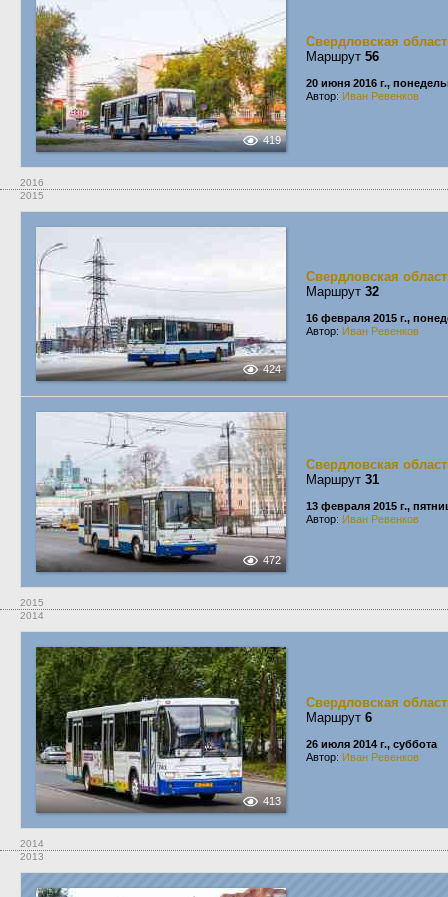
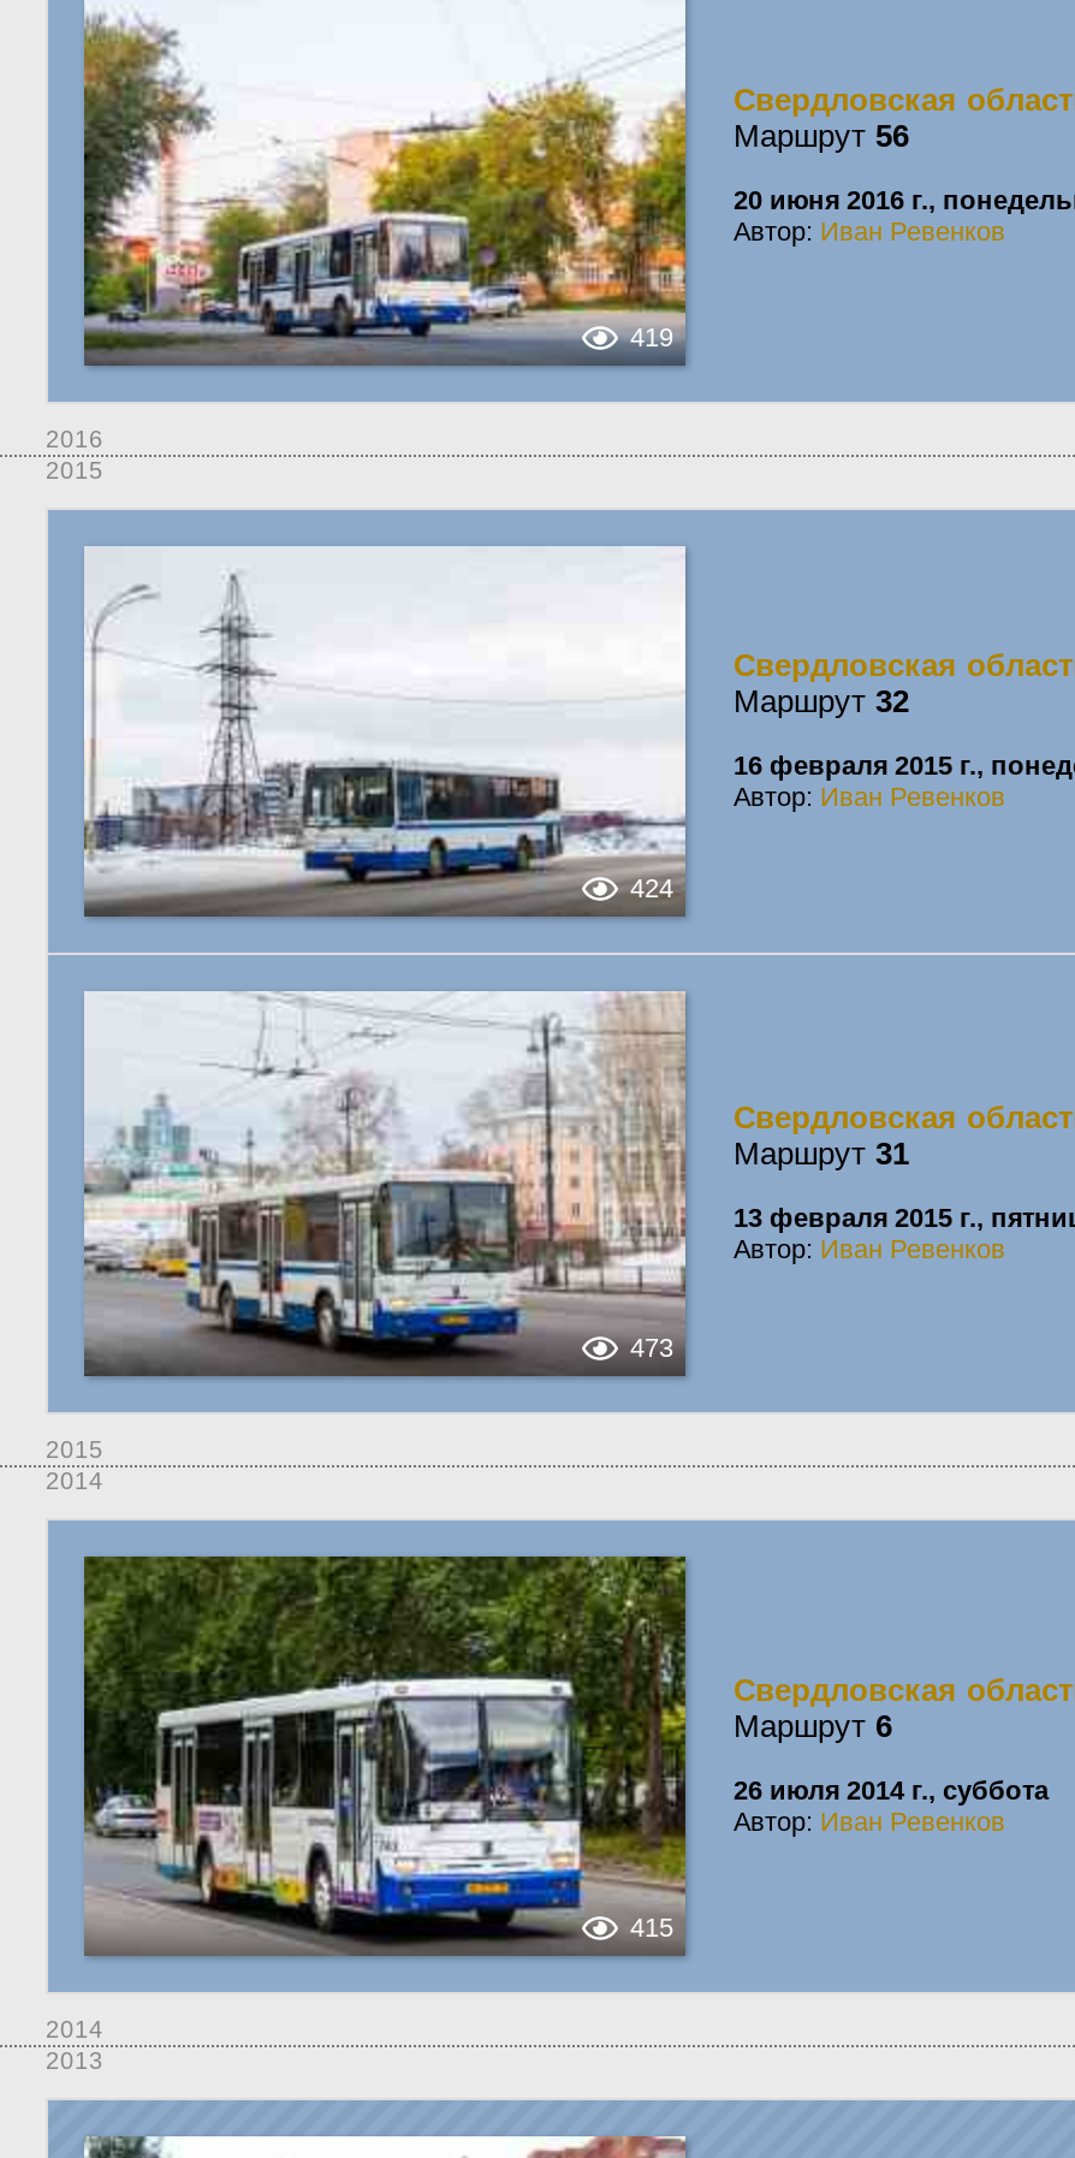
[263,554,281,566] 472 -> [630,1333,673,1362] 473
[263,795,281,807] 413 -> [630,1913,673,1941] 415

